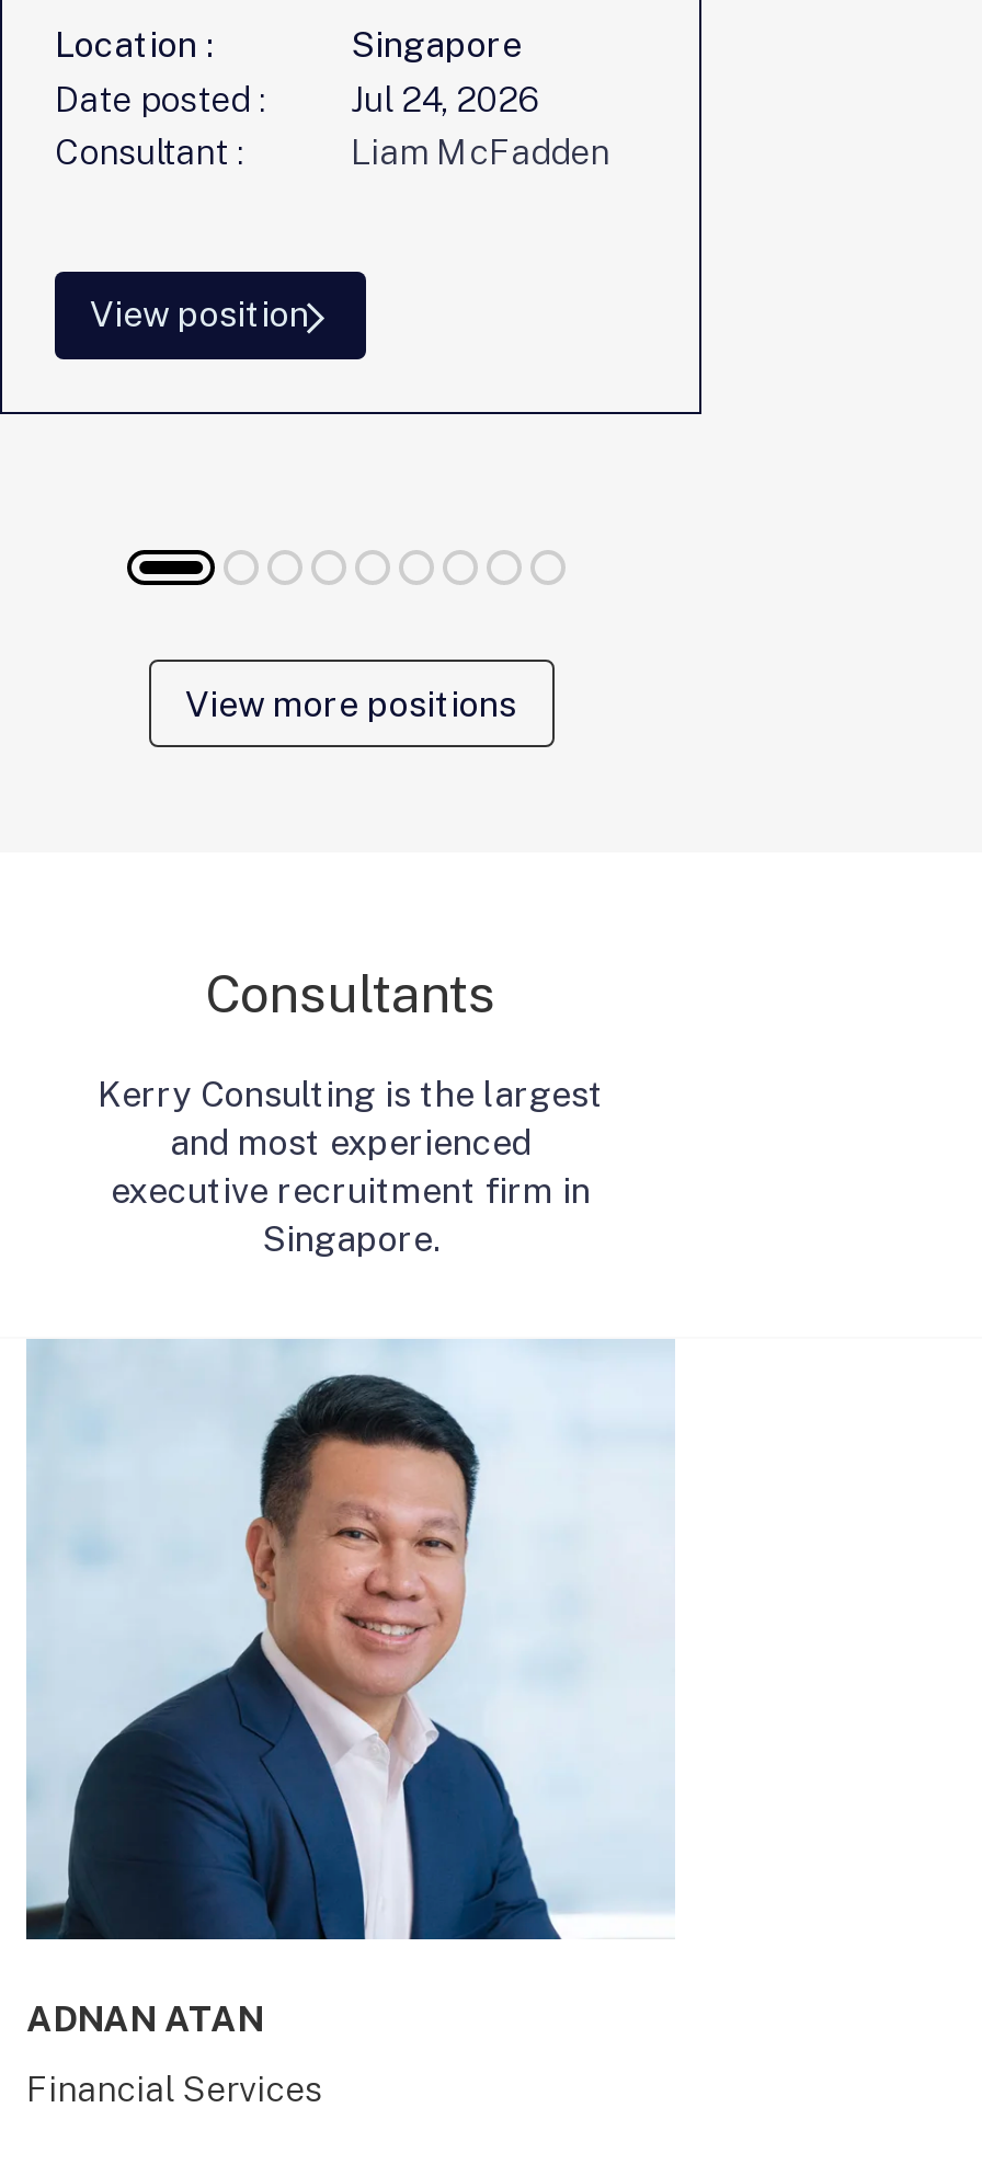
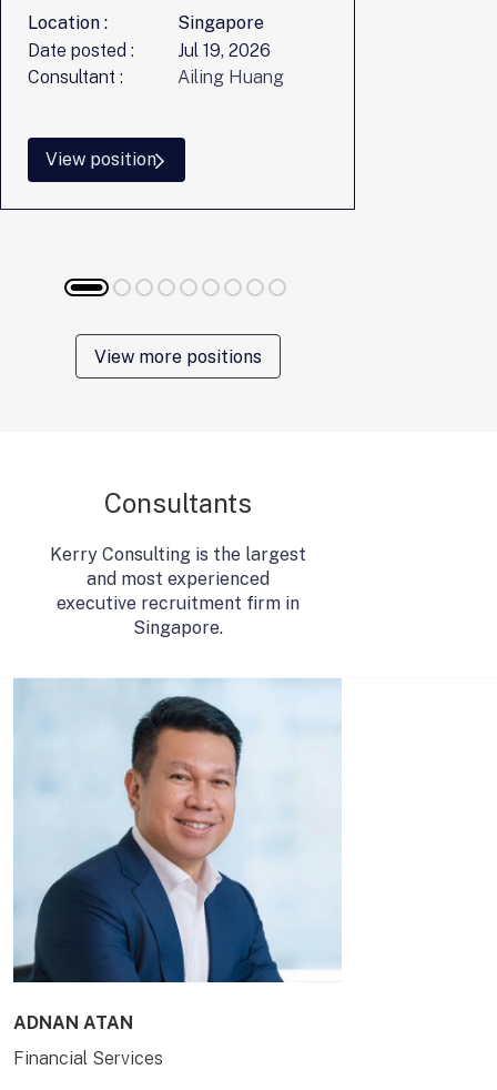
[351,79,539,121] Jul 24, 2026 -> [177,40,271,61] Jul 19, 2026
[351,132,609,173] Liam McFadden -> [177,67,284,88] Ailing Huang

